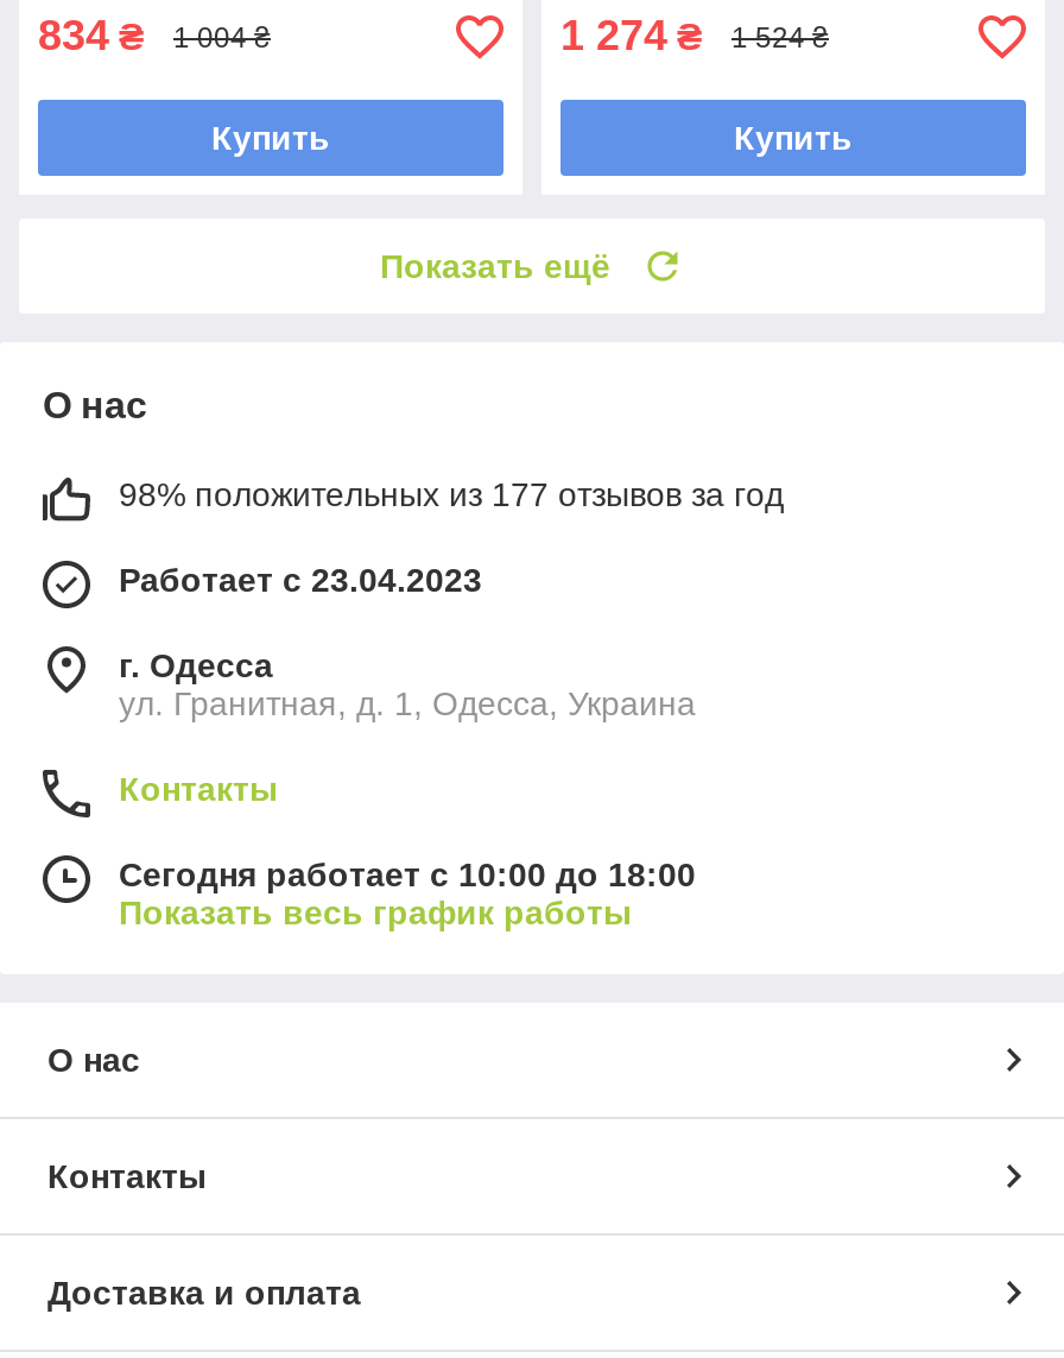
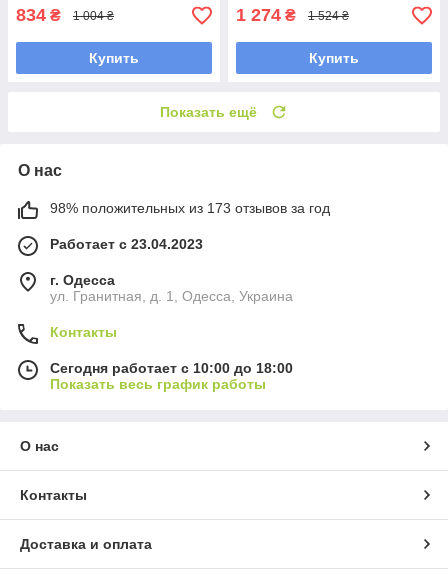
[119,476,784,514] 98% положительных из 177 отзывов за год -> [50,200,330,216] 98% положительных из 173 отзывов за год

